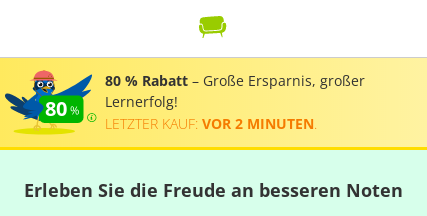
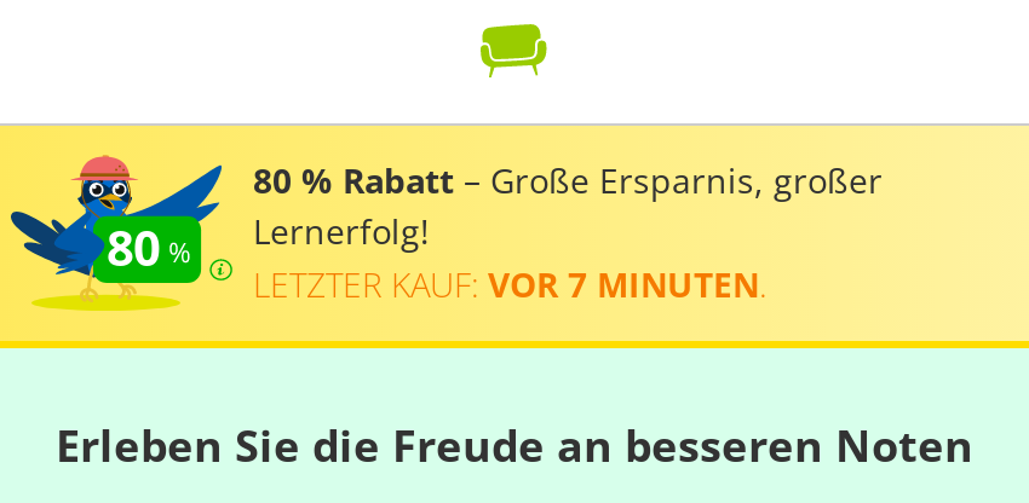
[105,113,317,132] LETZTER KAUF: VOR 2 MINUTEN. -> [253,260,766,306] LETZTER KAUF: VOR 7 MINUTEN.

